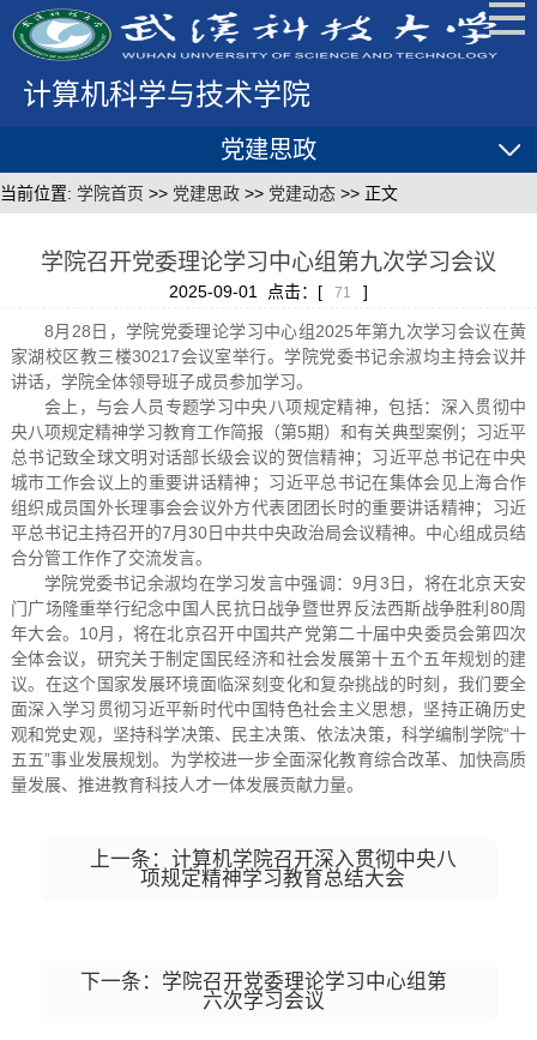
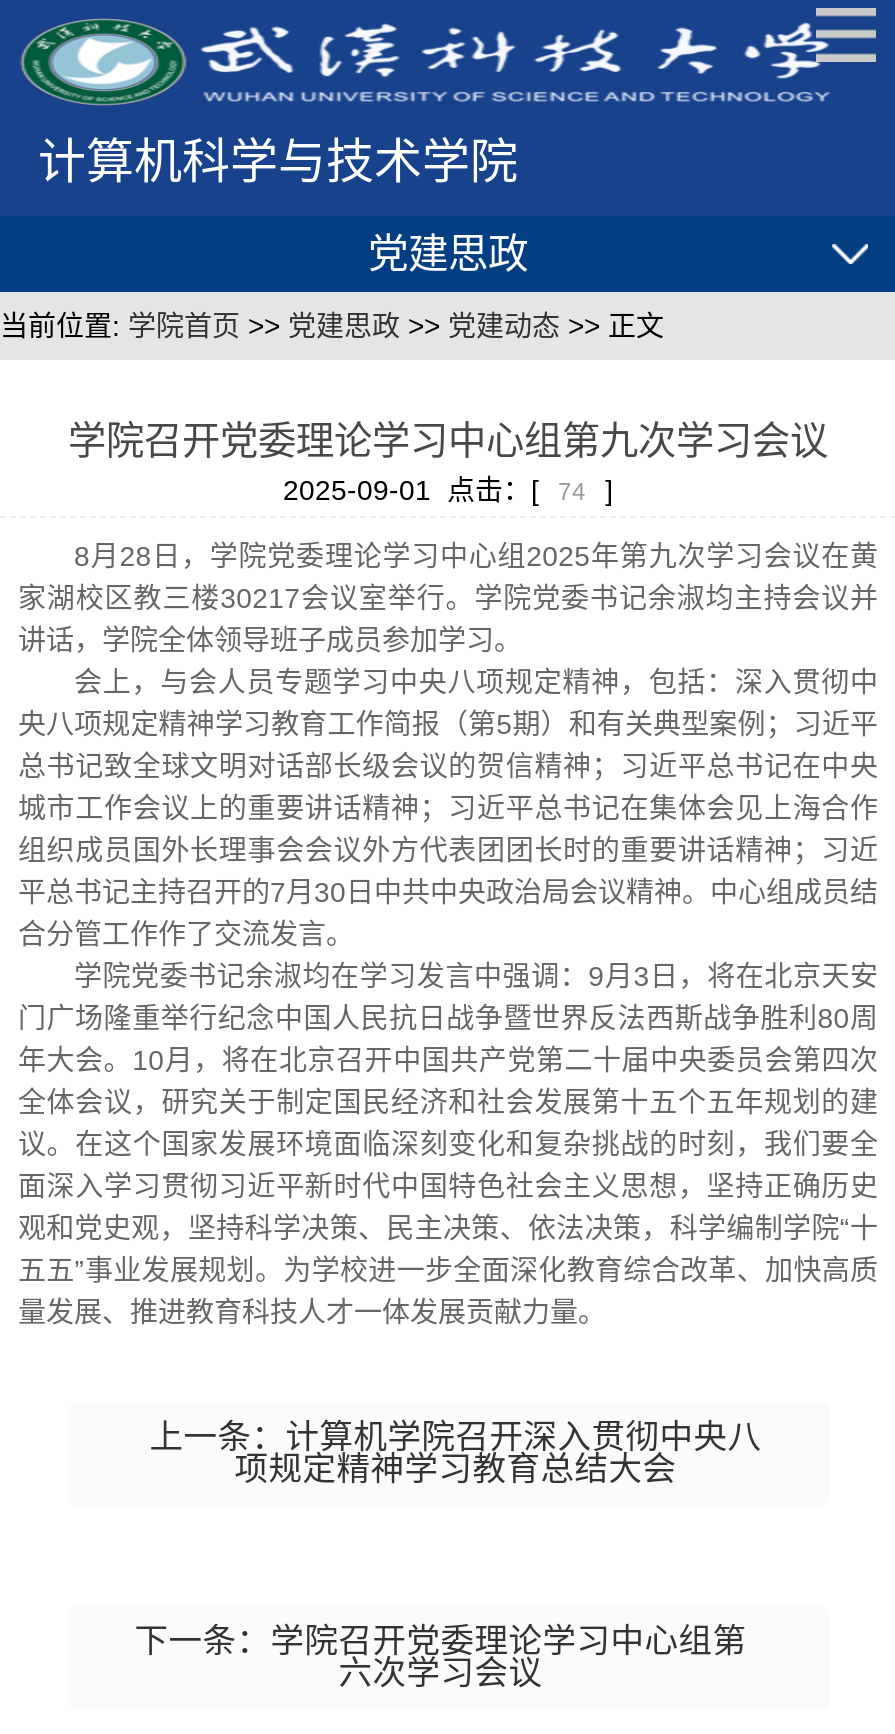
[334,284,351,301] 71 -> [558,478,586,506] 74

